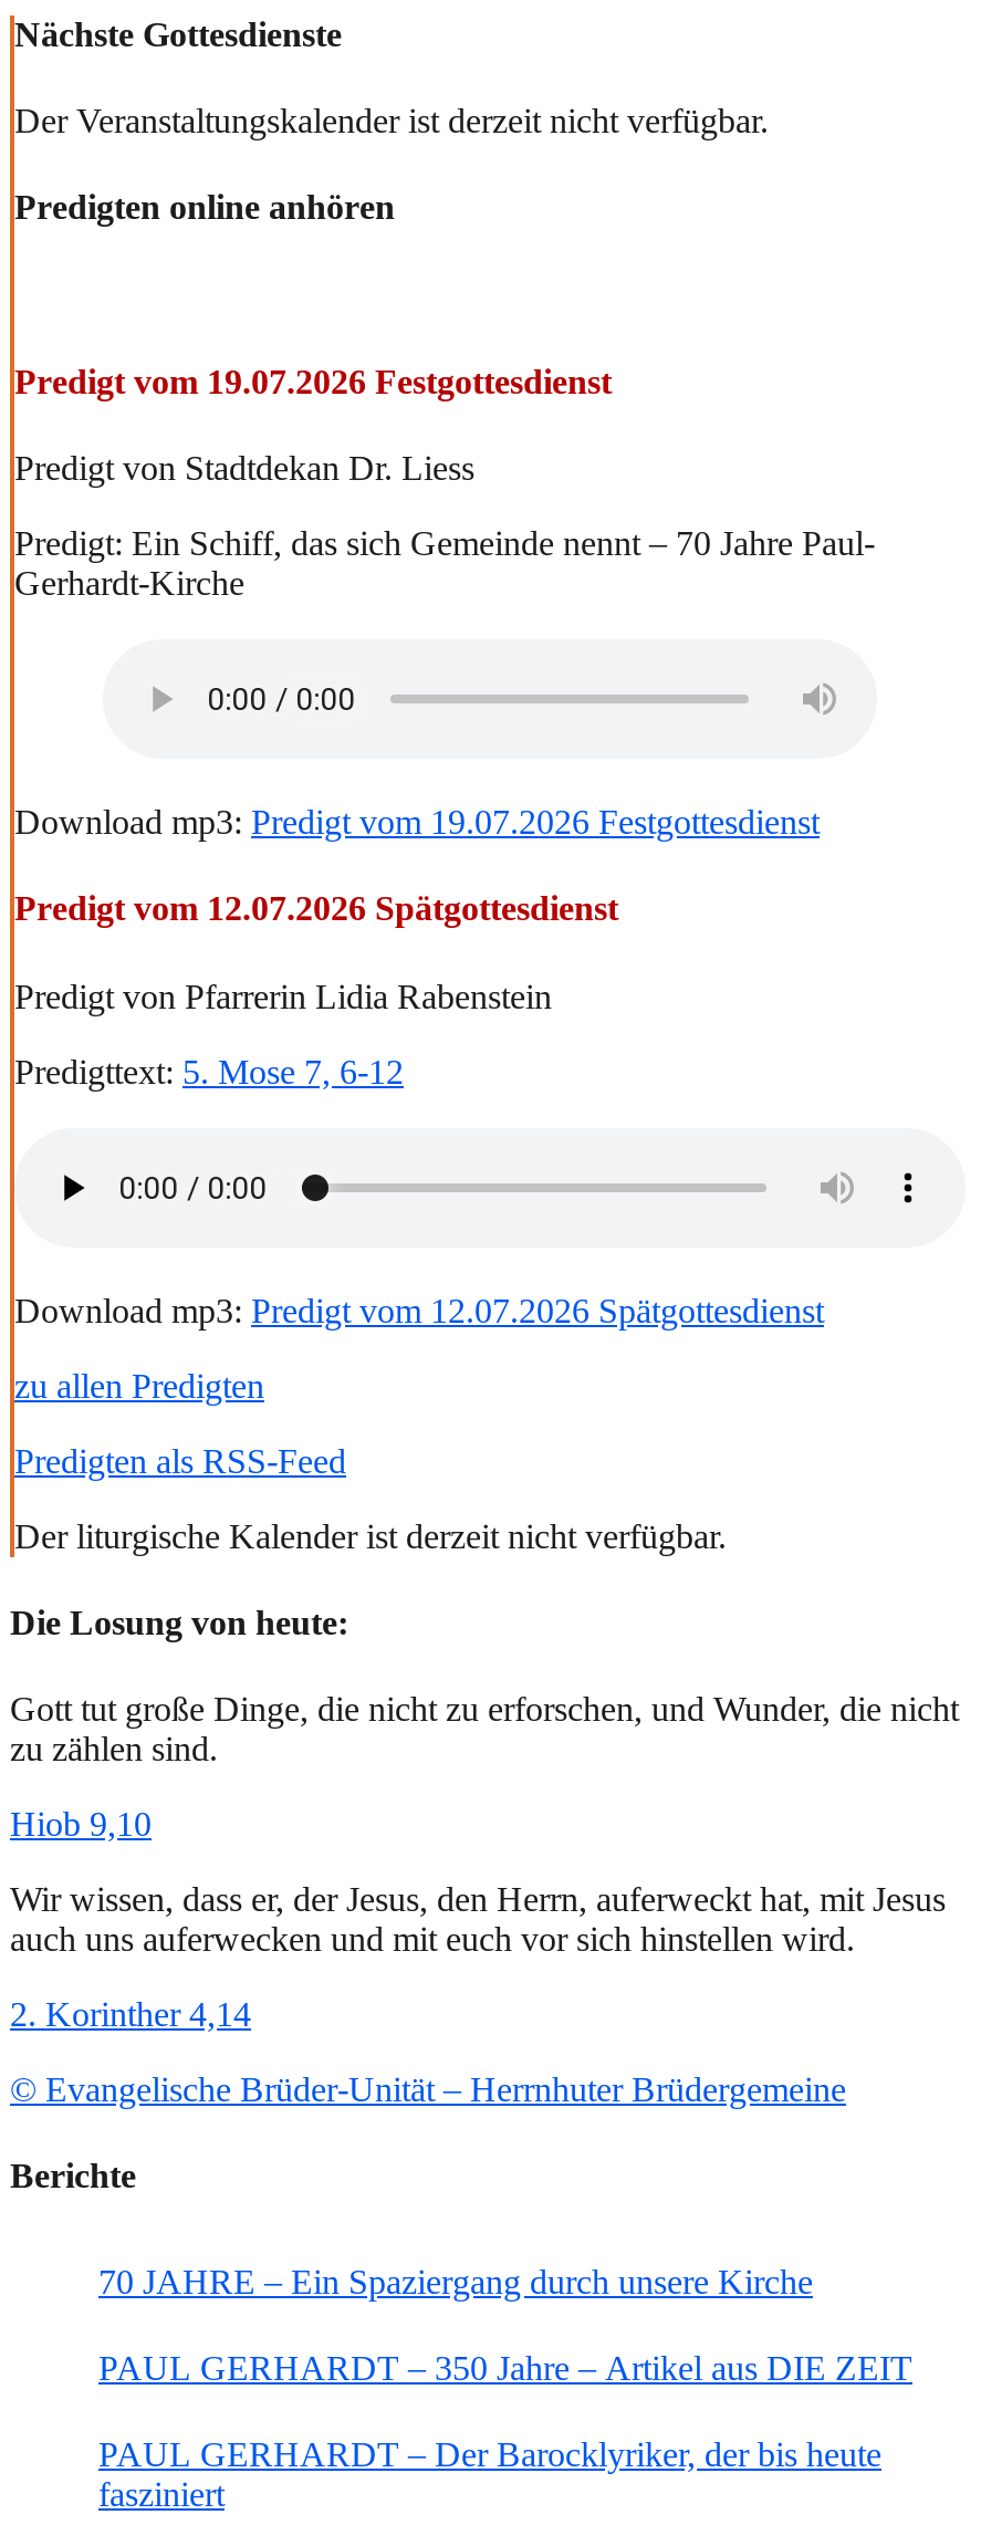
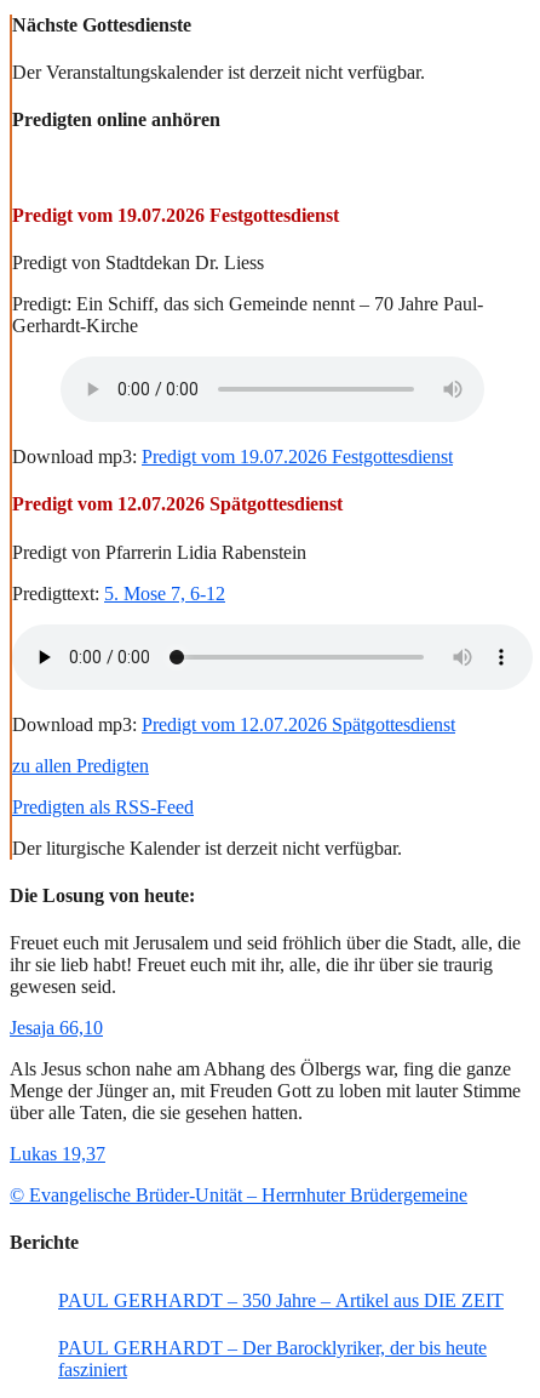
[10,1690,959,1768] Gott tut große Dinge, die nicht zu erforschen, und Wunder, die nicht | zu zählen sind. -> [10,933,521,997] Freuet euch mit Jerusalem und seid fröhlich über die Stadt, alle, die | ihr sie lieb habt! Freuet euch mit ihr, alle, die ihr über sie traurig | gewesen seid.
[10,1805,152,1843] Hiob 9,10 -> [10,1017,103,1038] Jesaja 66,10
[10,1880,946,1958] Wir wissen, dass er, der Jesus, den Herrn, auferweckt hat, mit Jesus | auch uns auferwecken und mit euch vor sich hinstellen wird. -> [10,1059,521,1123] Als Jesus schon nahe am Abhang des Ölbergs war, fing die ganze | Menge der Jünger an, mit Freuden Gott zu loben mit lauter Stimme | über alle Taten, die sie gesehen hatten.
[10,1995,251,2033] 2. Korinther 4,14 -> [10,1143,105,1164] Lukas 19,37
moved [10,2071,846,2195] -> [10,1185,467,1253]: © Evangelische Brüder-Unität – Herrnhuter Brüdergemeine | Berichte
[98,2262,813,2300] 70 JAHRE – Ein Spaziergang durch unsere Kirche -> none

